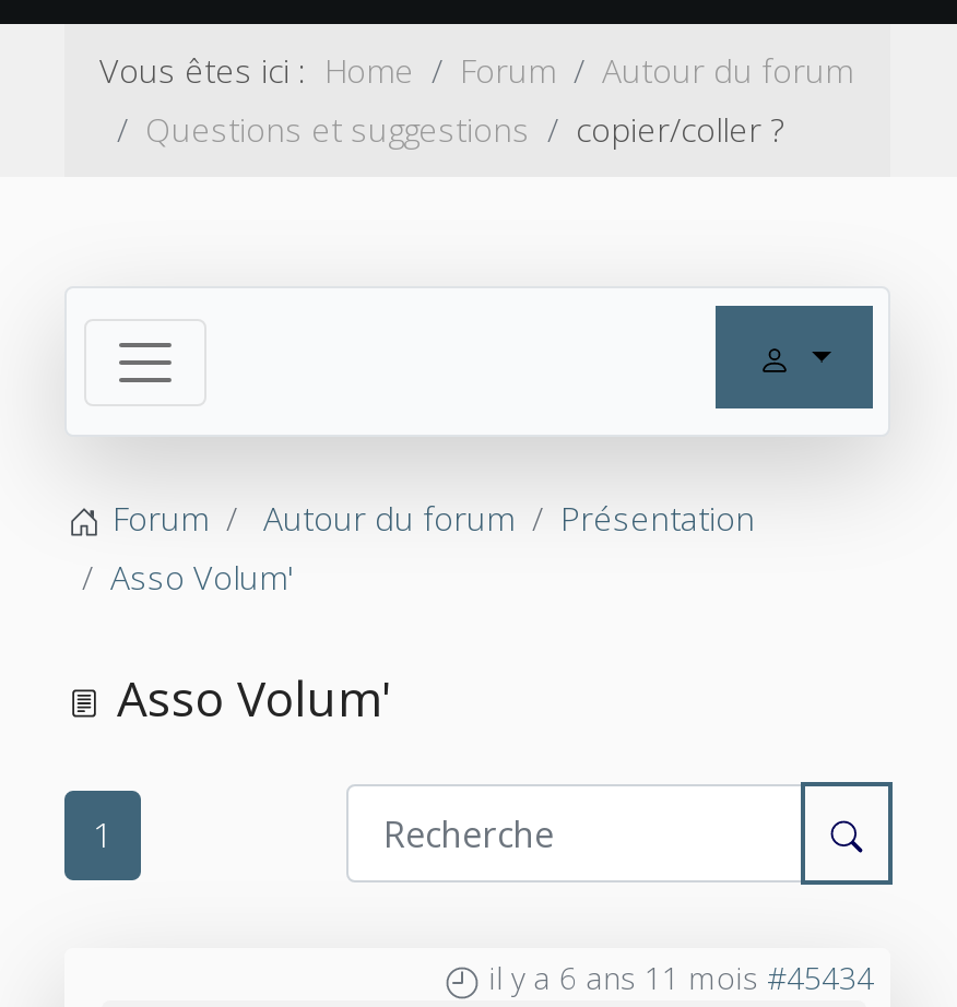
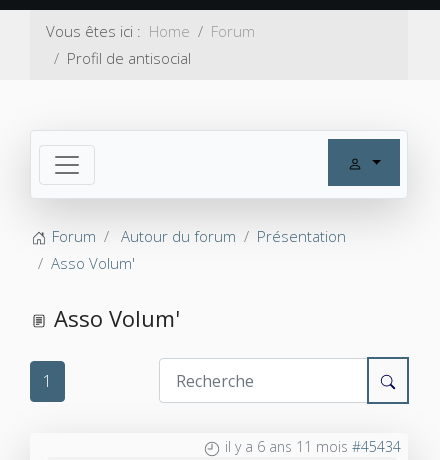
[145,48,853,151] Autour du forum | Questions et suggestions | copier/coller ? -> [67,48,191,68] Profil de antisocial

